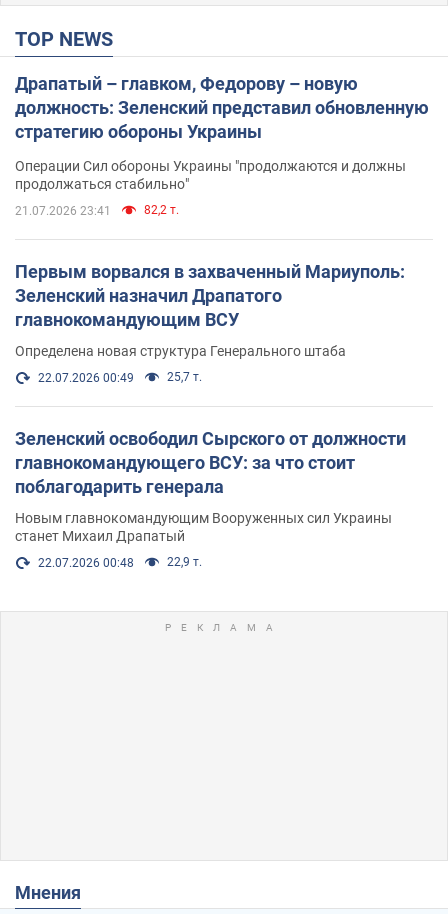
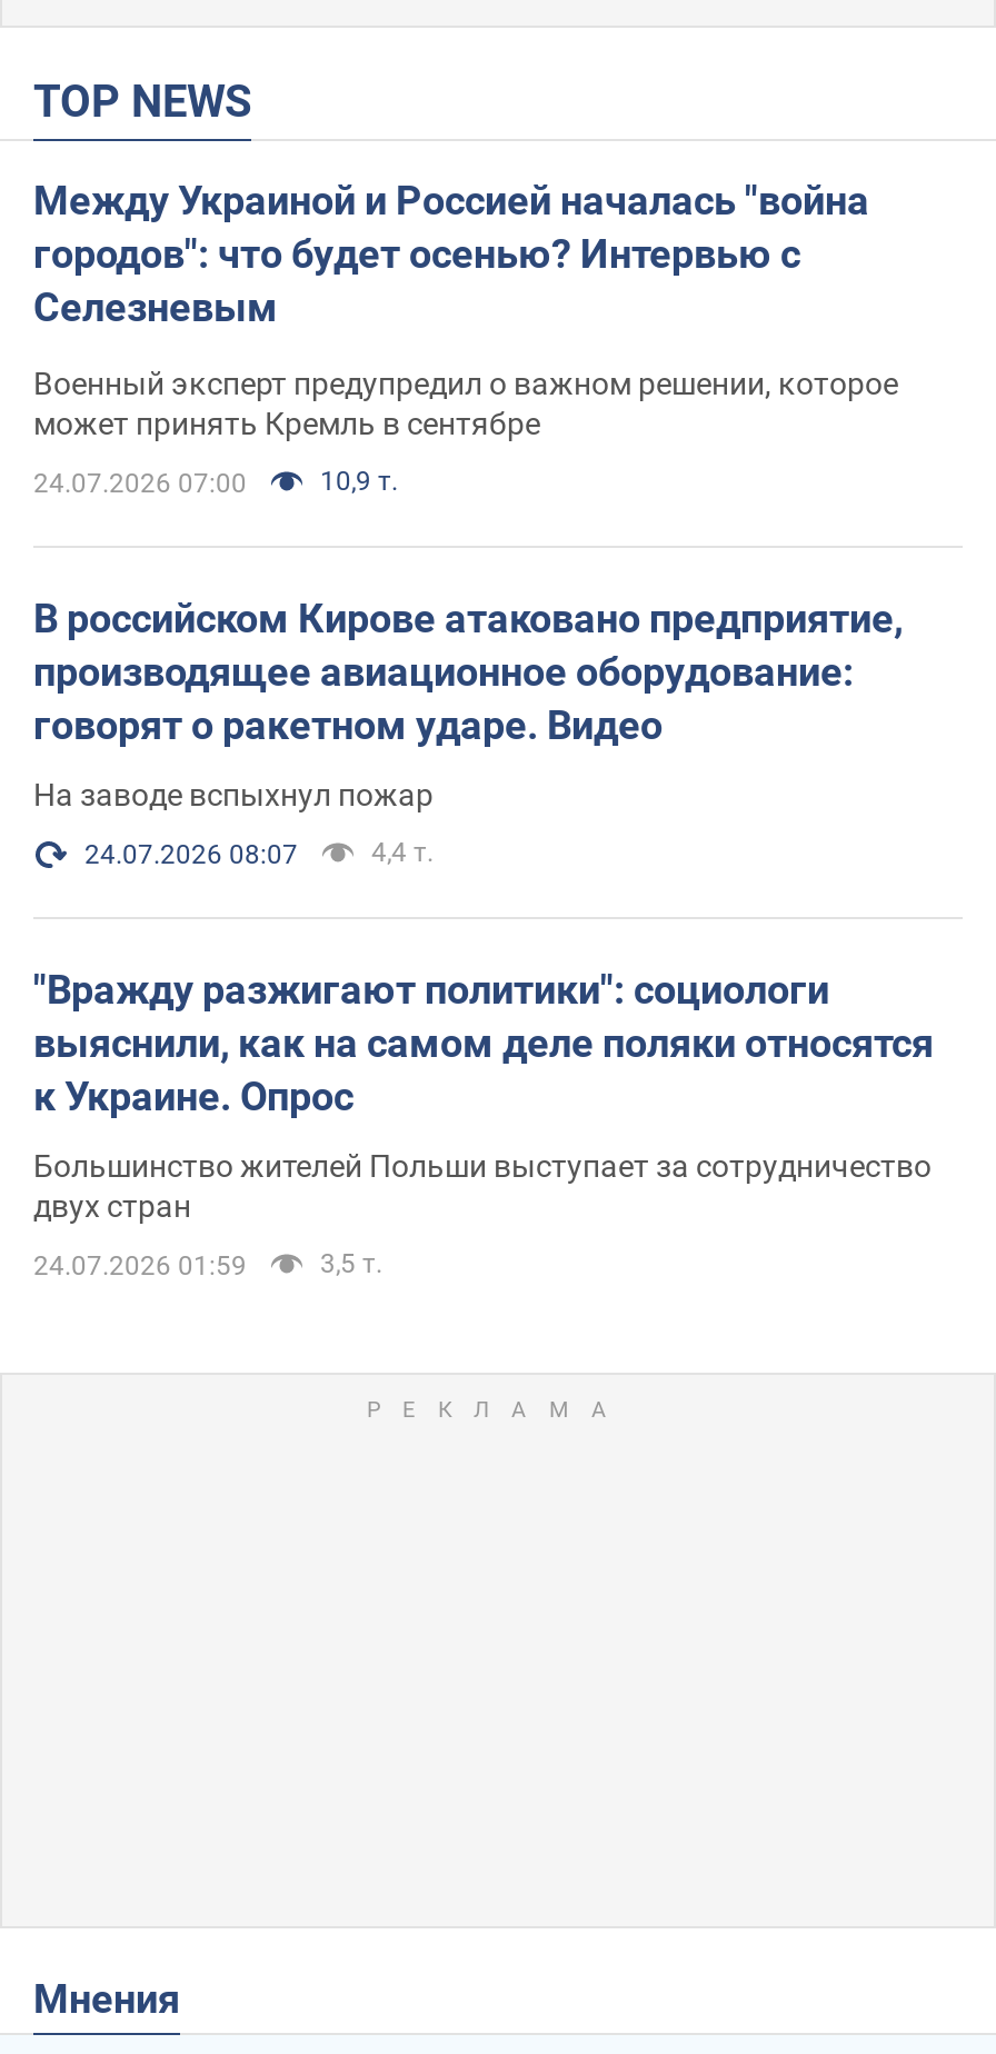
[15,73,429,142] Драпатый – главком, Федорову – новую | должность: Зеленский представил обновленную | стратегию обороны Украины -> [33,176,869,329] Между Украиной и Россией началась "война | городов": что будет осенью? Интервью с | Селезневым
[15,158,406,192] Операции Сил обороны Украины "продолжаются и должны | продолжаться стабильно" -> [33,365,898,441] Военный эксперт предупредил о важном решении, которое | может принять Кремль в сентябре
[15,203,179,218] 21.07.2026 23:41 | 82,2 т. -> [33,465,398,498] 24.07.2026 07:00 | 10,9 т.
[15,261,405,330] Первым ворвался в захваченный Мариуполь: | Зеленский назначил Драпатого | главнокомандующим ВСУ -> [33,594,903,747] В российском Кирове атаковано предприятие, | производящее авиационное оборудование: | говорят о ракетном ударе. Видео
[15,343,346,359] Определена новая структура Генерального штаба -> [33,776,434,812] На заводе вспыхнул пожар
[38,370,202,385] 22.07.2026 00:49 | 25,7 т. -> [84,836,434,870] 24.07.2026 08:07 | 4,4 т.
[15,428,406,497] Зеленский освободил Сырского от должности | главнокомандующего ВСУ: за что стоит | поблагодарить генерала -> [33,965,934,1119] "Вражду разжигают политики": социологи | выяснили, как на самом деле поляки относятся | к Украине. Опрос
[15,510,392,544] Новым главнокомандующим Вооруженных сил Украины | станет Михаил Драпатый -> [33,1147,932,1223] Большинство жителей Польши выступает за сотрудничество | двух стран
[38,555,202,570] 22.07.2026 00:48 | 22,9 т. -> [33,1248,382,1281] 24.07.2026 01:59 | 3,5 т.

